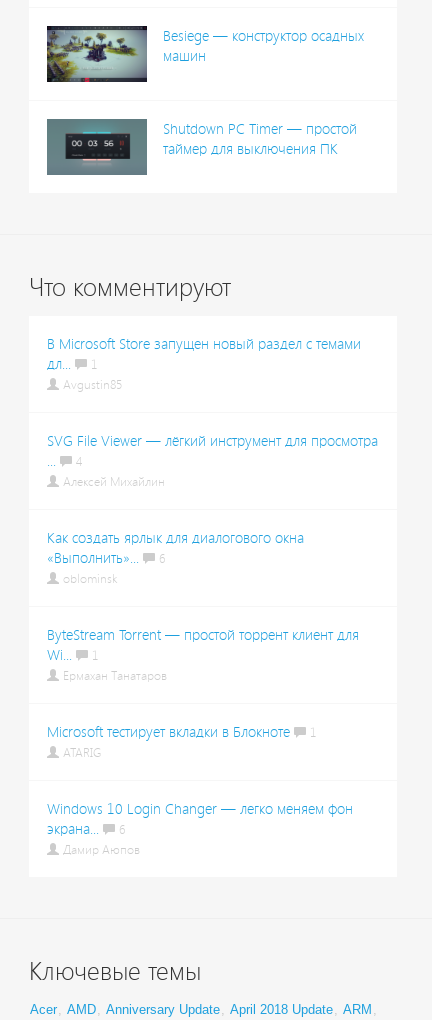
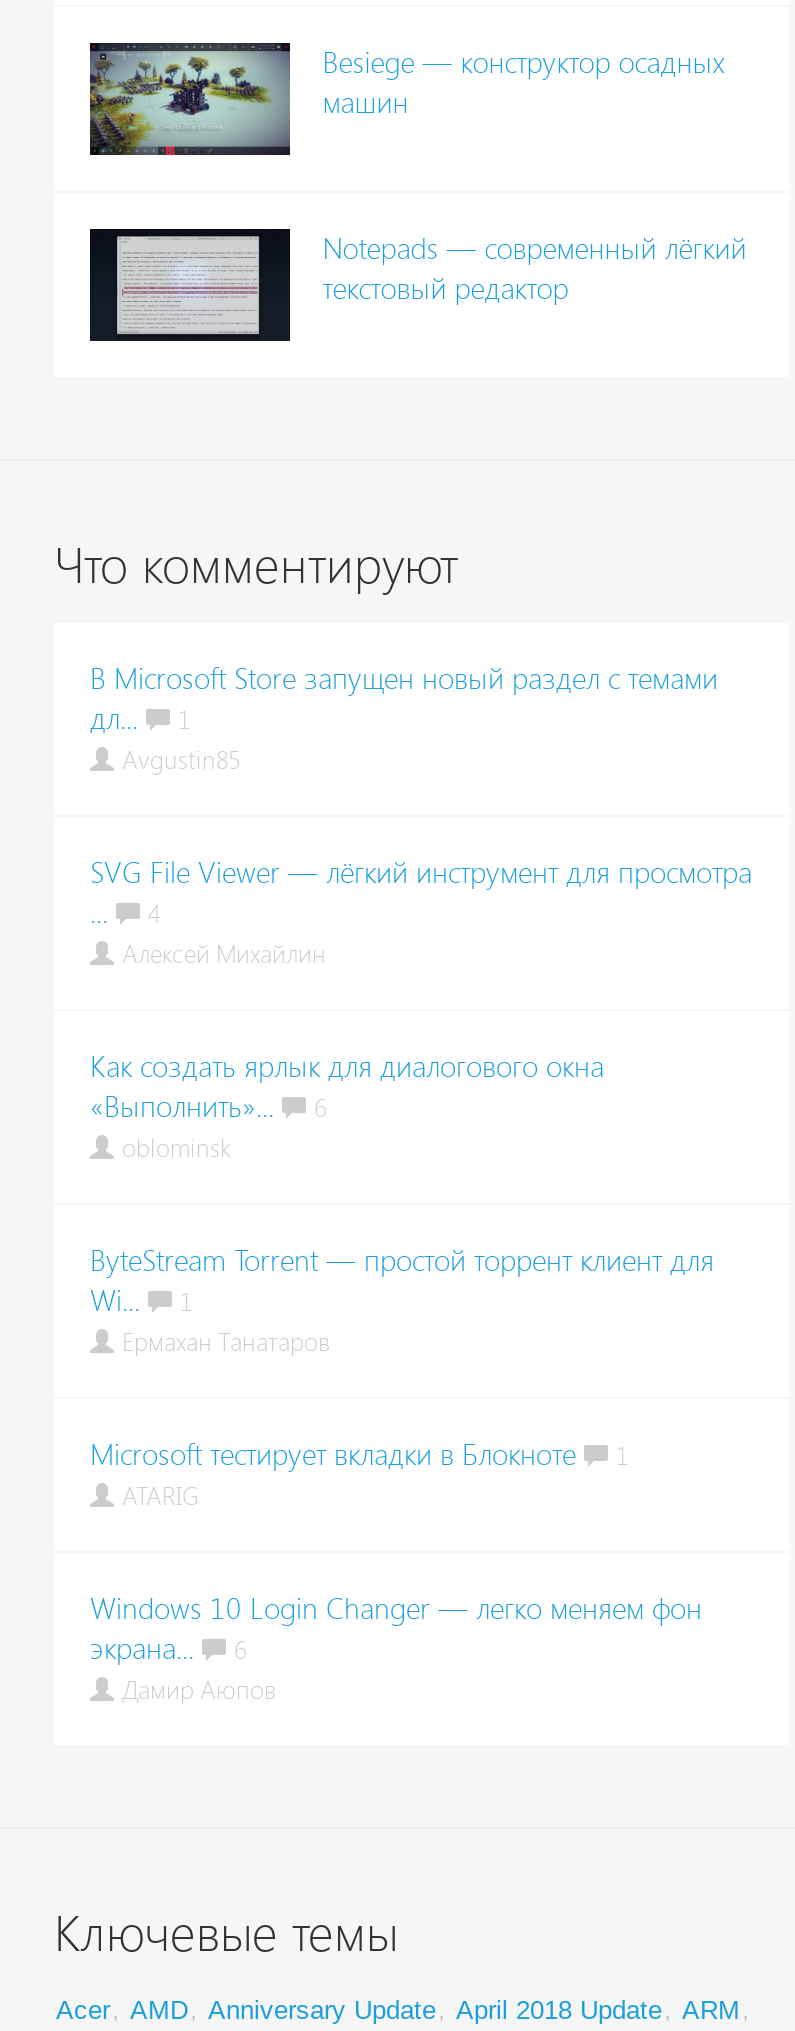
[46,118,357,176] [image] | Shutdown PC Timer — простой | таймер для выключения ПК -> [88,227,746,343] [image] | Notepads — современный лёгкий | текстовый редактор

